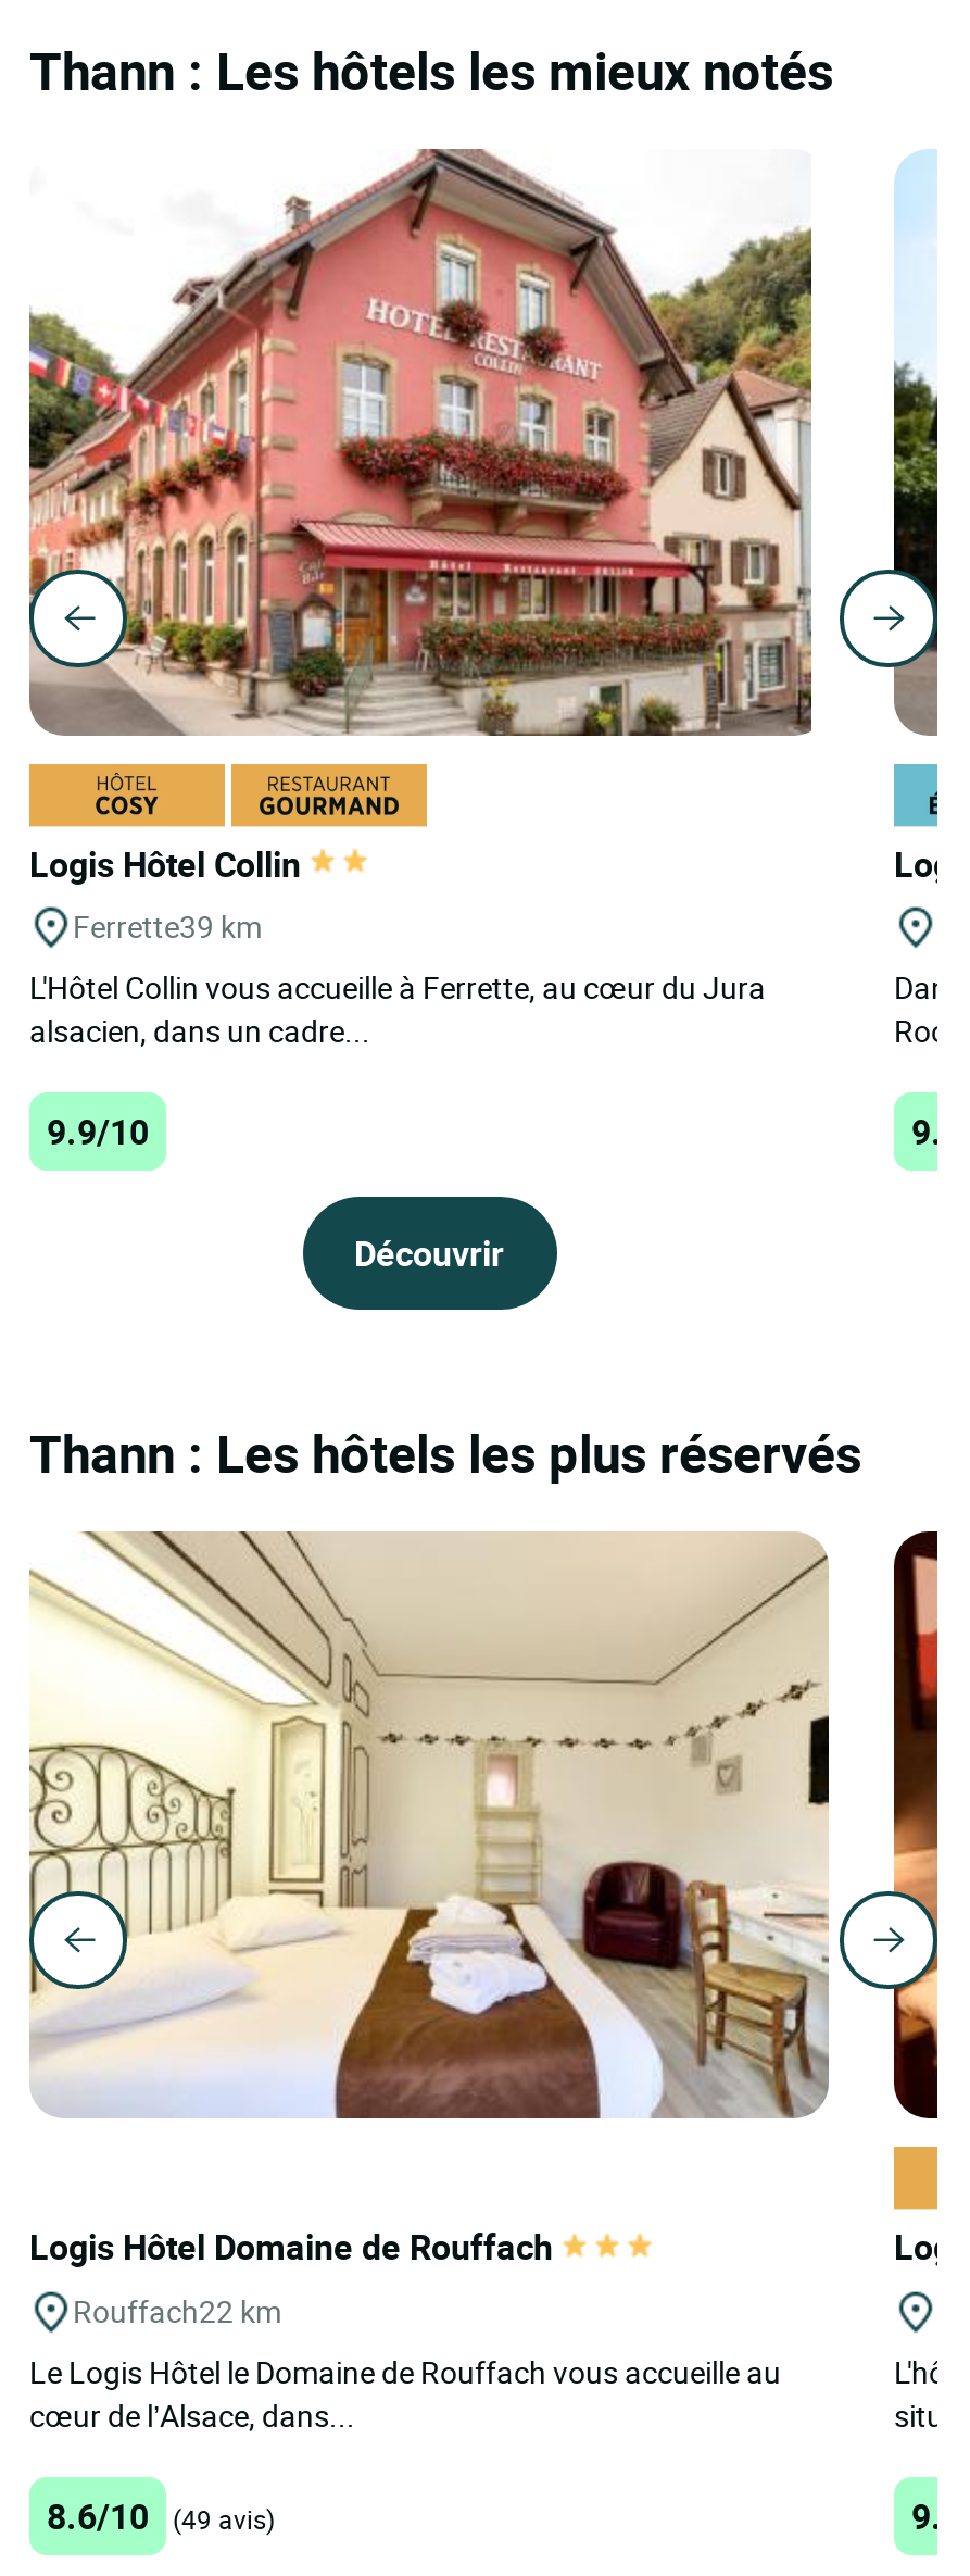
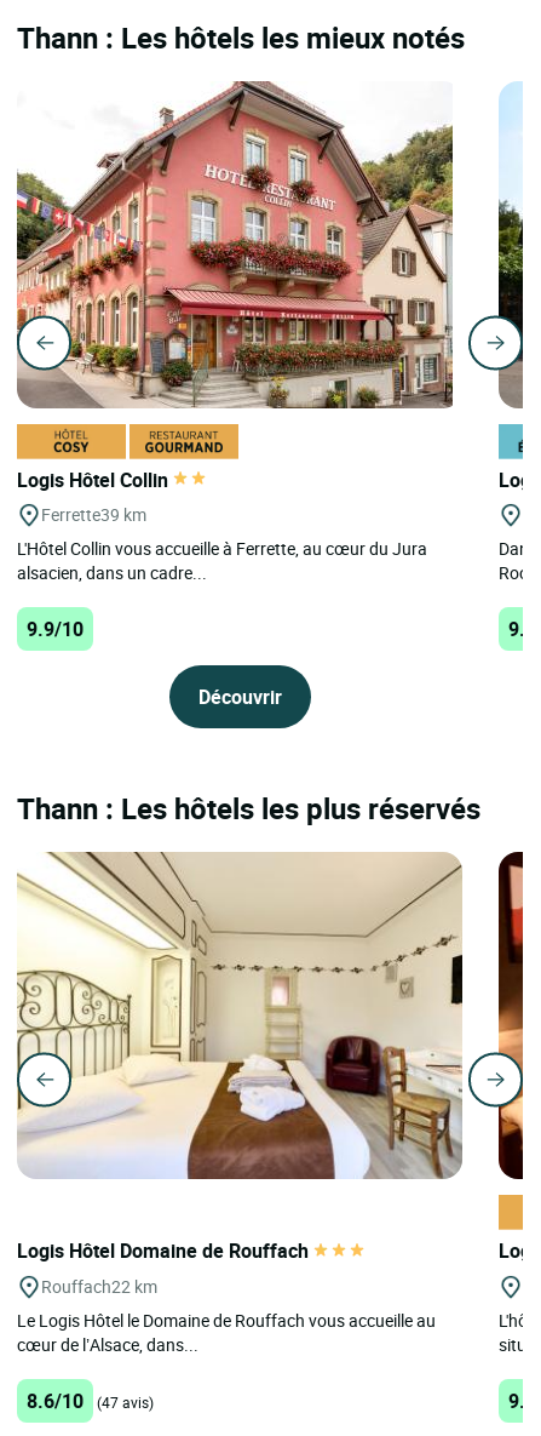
[47,2492,275,2540] 8.6/10 (49 avis) -> [27,1388,154,1414] 8.6/10 (47 avis)

